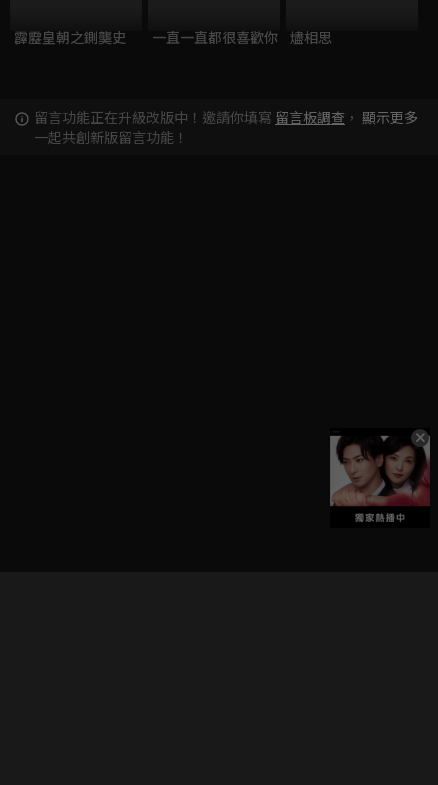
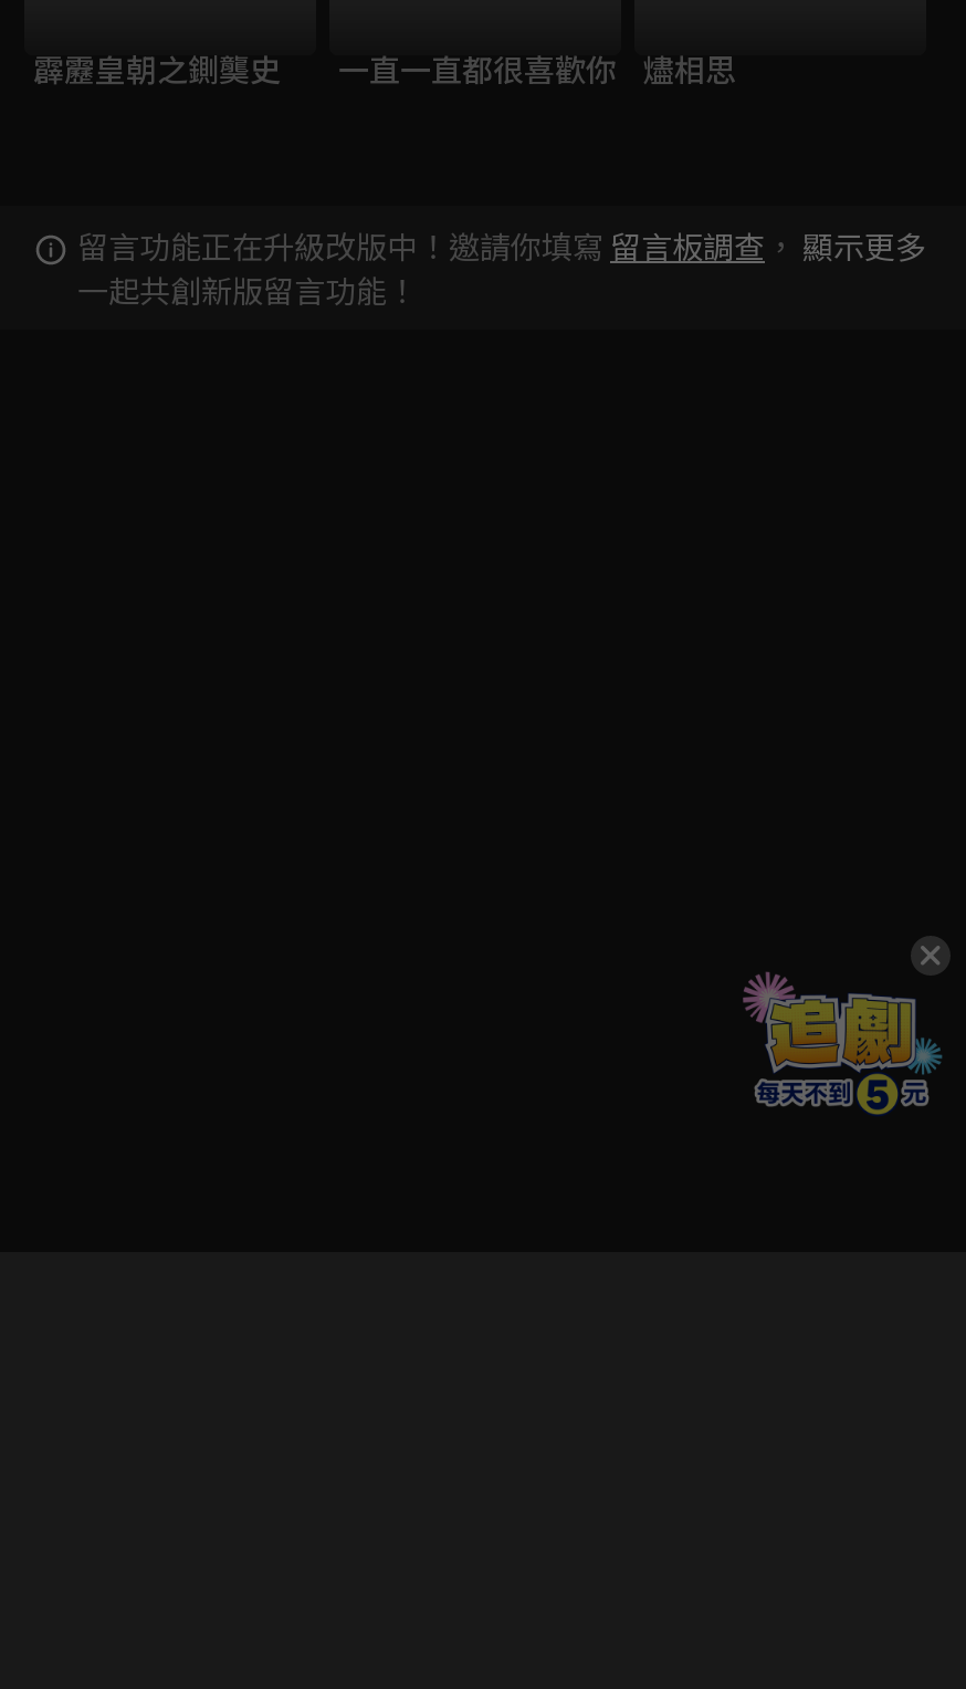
[329,435,431,523] [image] -> [732,951,953,1141] [image]

